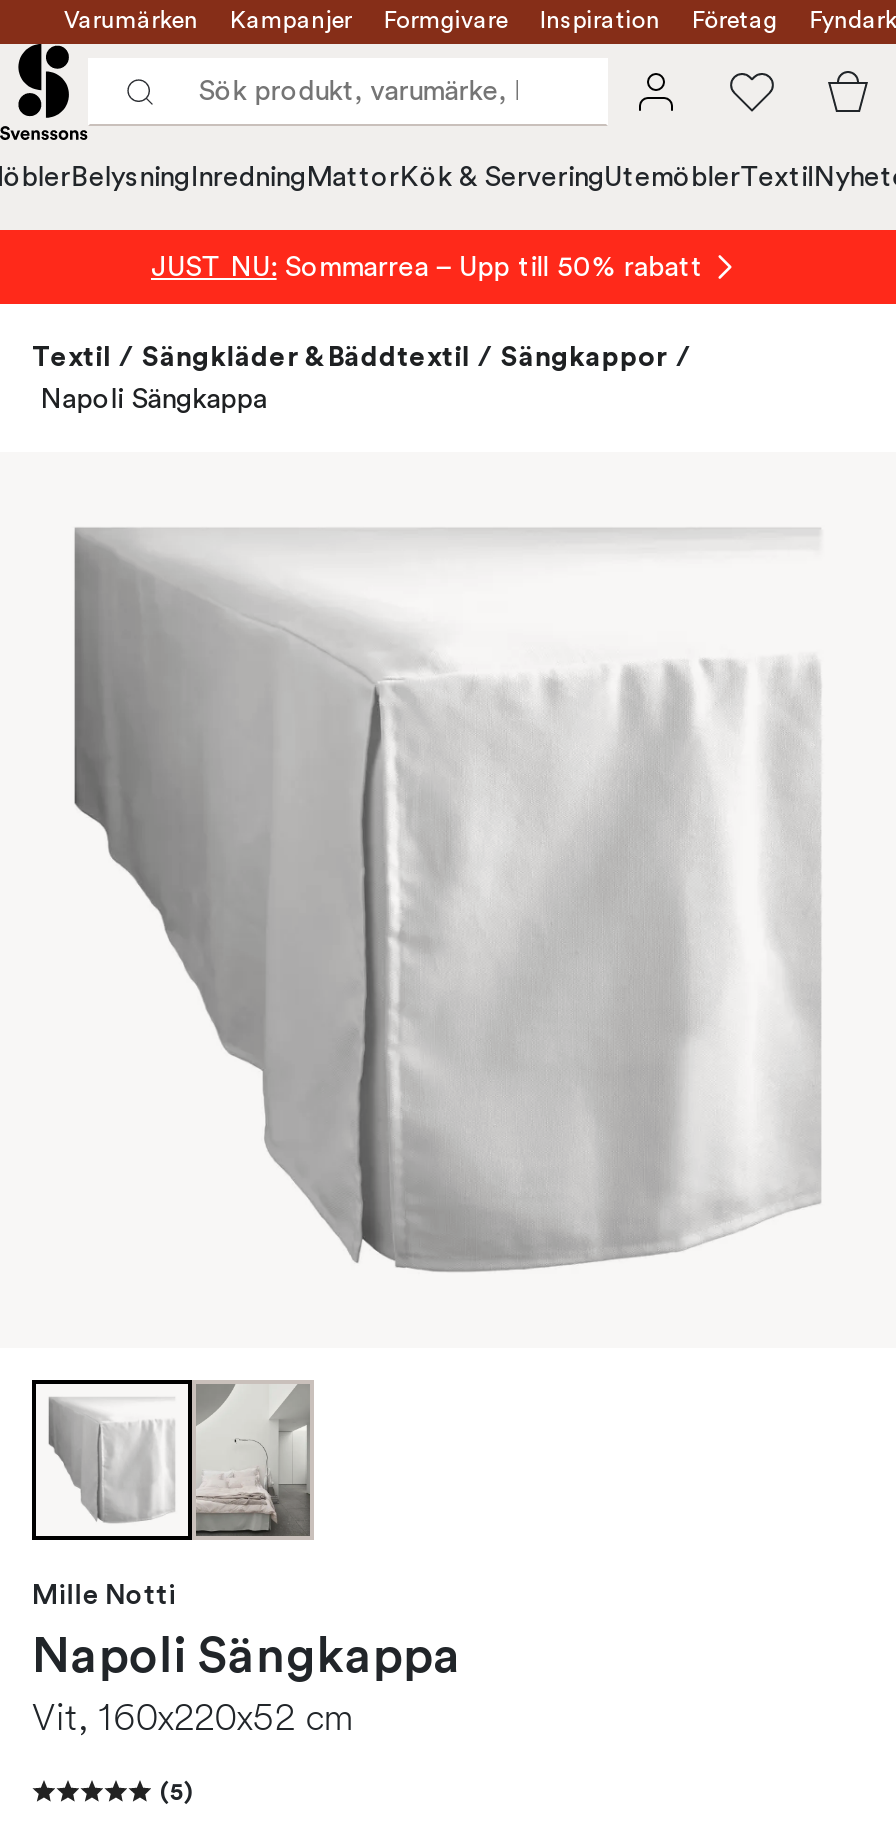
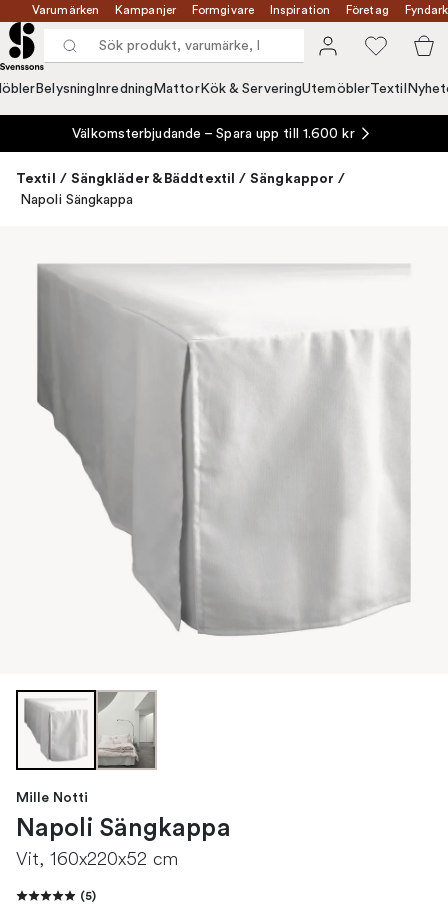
[151,252,703,282] JUST NU: Sommarrea – Upp till 50% rabatt -> [72,126,355,141] Välkomsterbjudande – Spara upp till 1.600 kr

